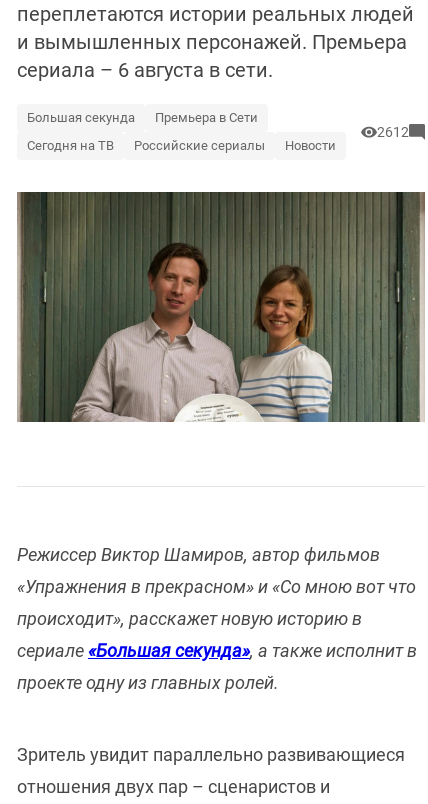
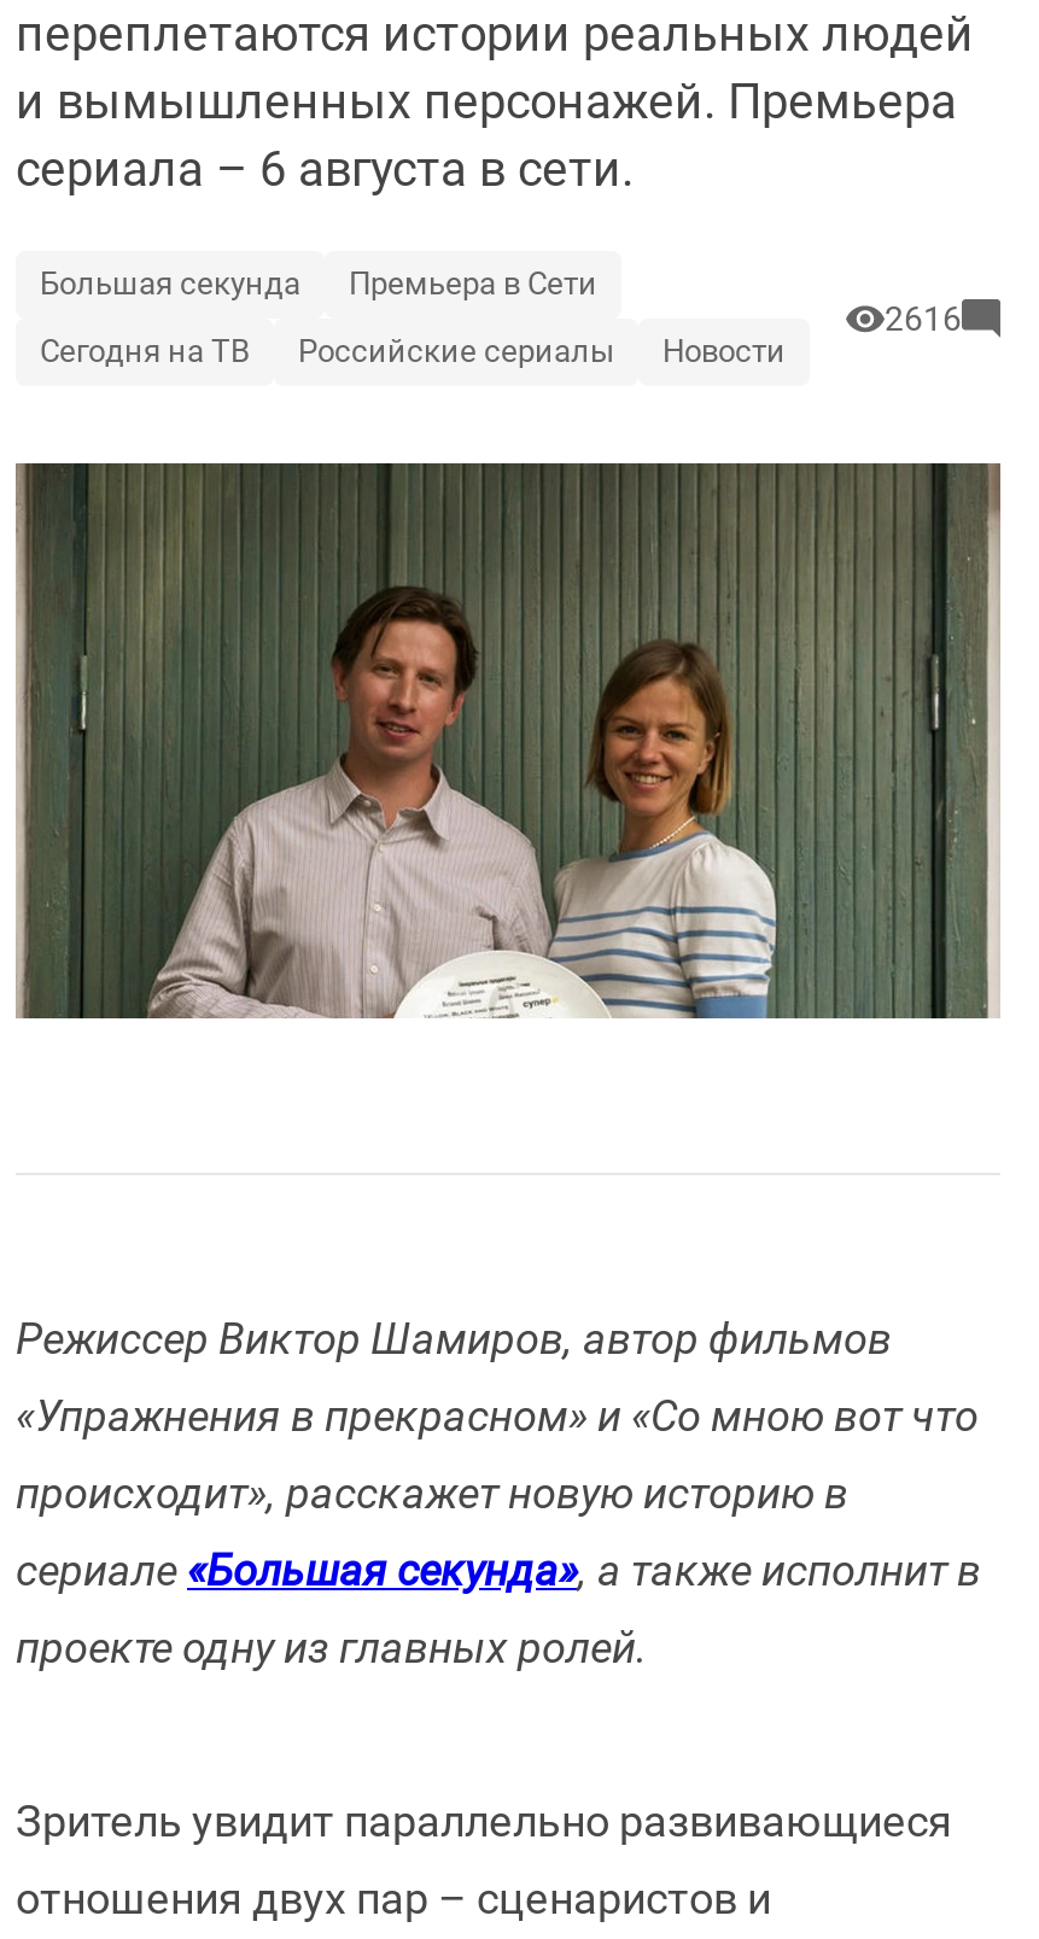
[377,124,409,140] 2612 -> [885,299,962,338] 2616

